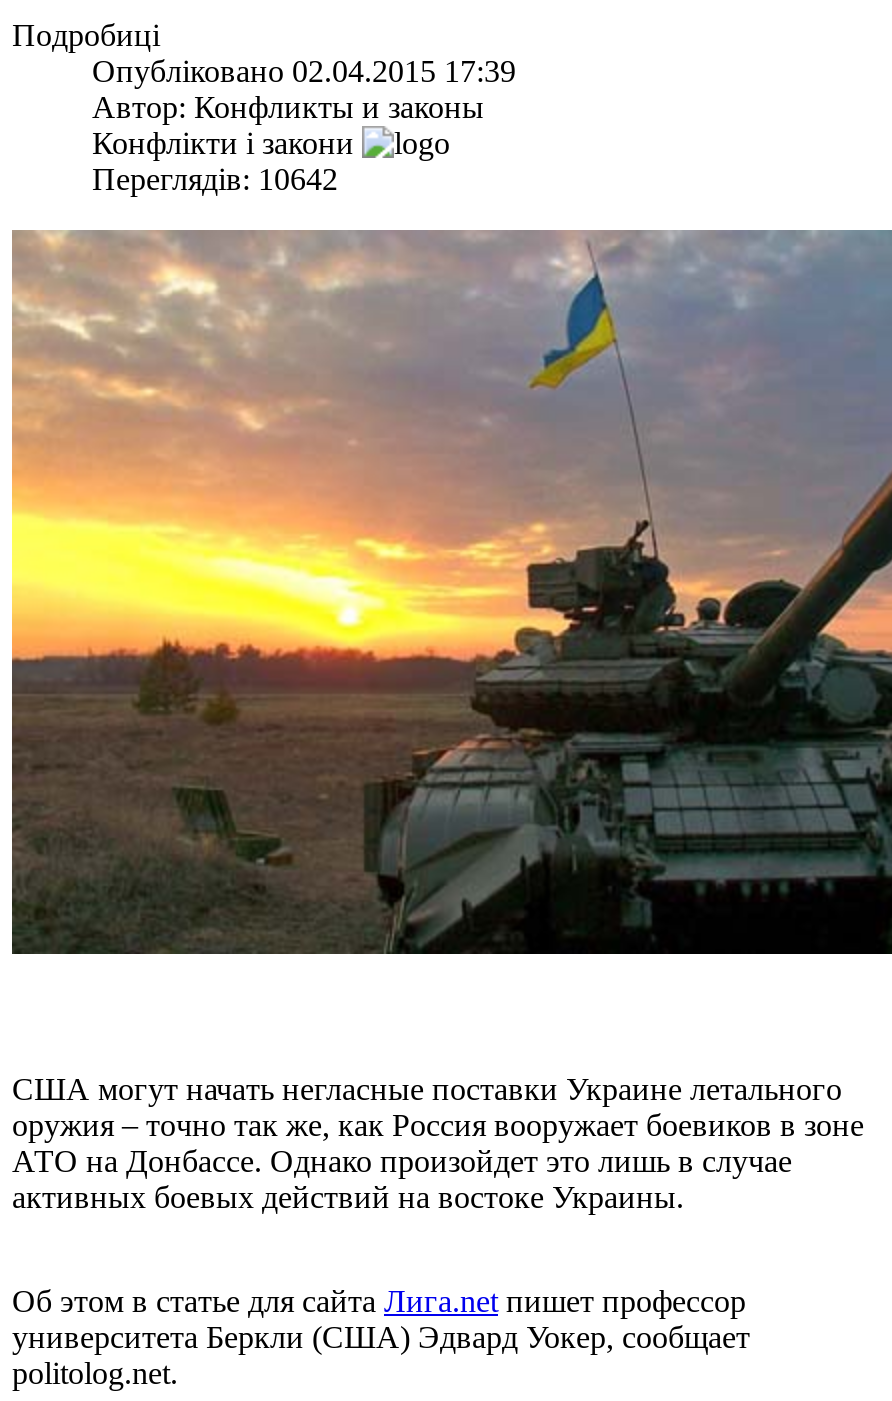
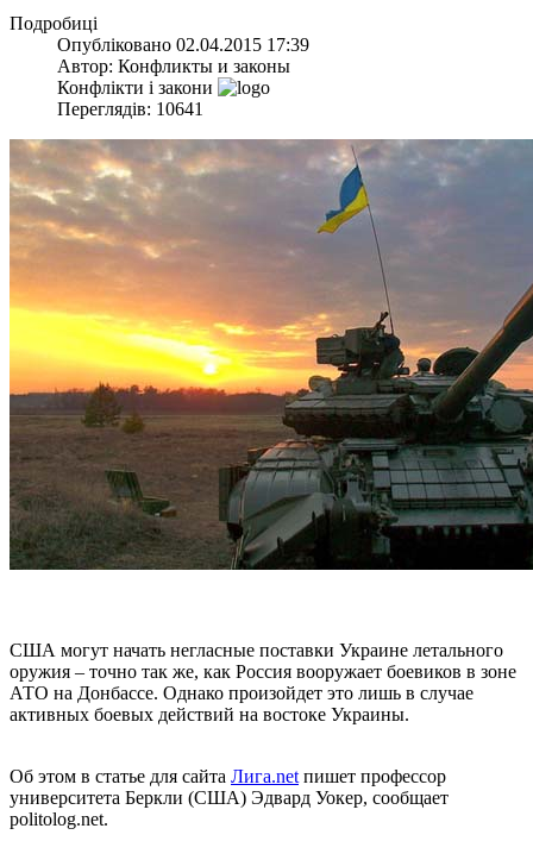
[92,162,338,196] Переглядів: 10642 -> [57,99,203,119] Переглядів: 10641

